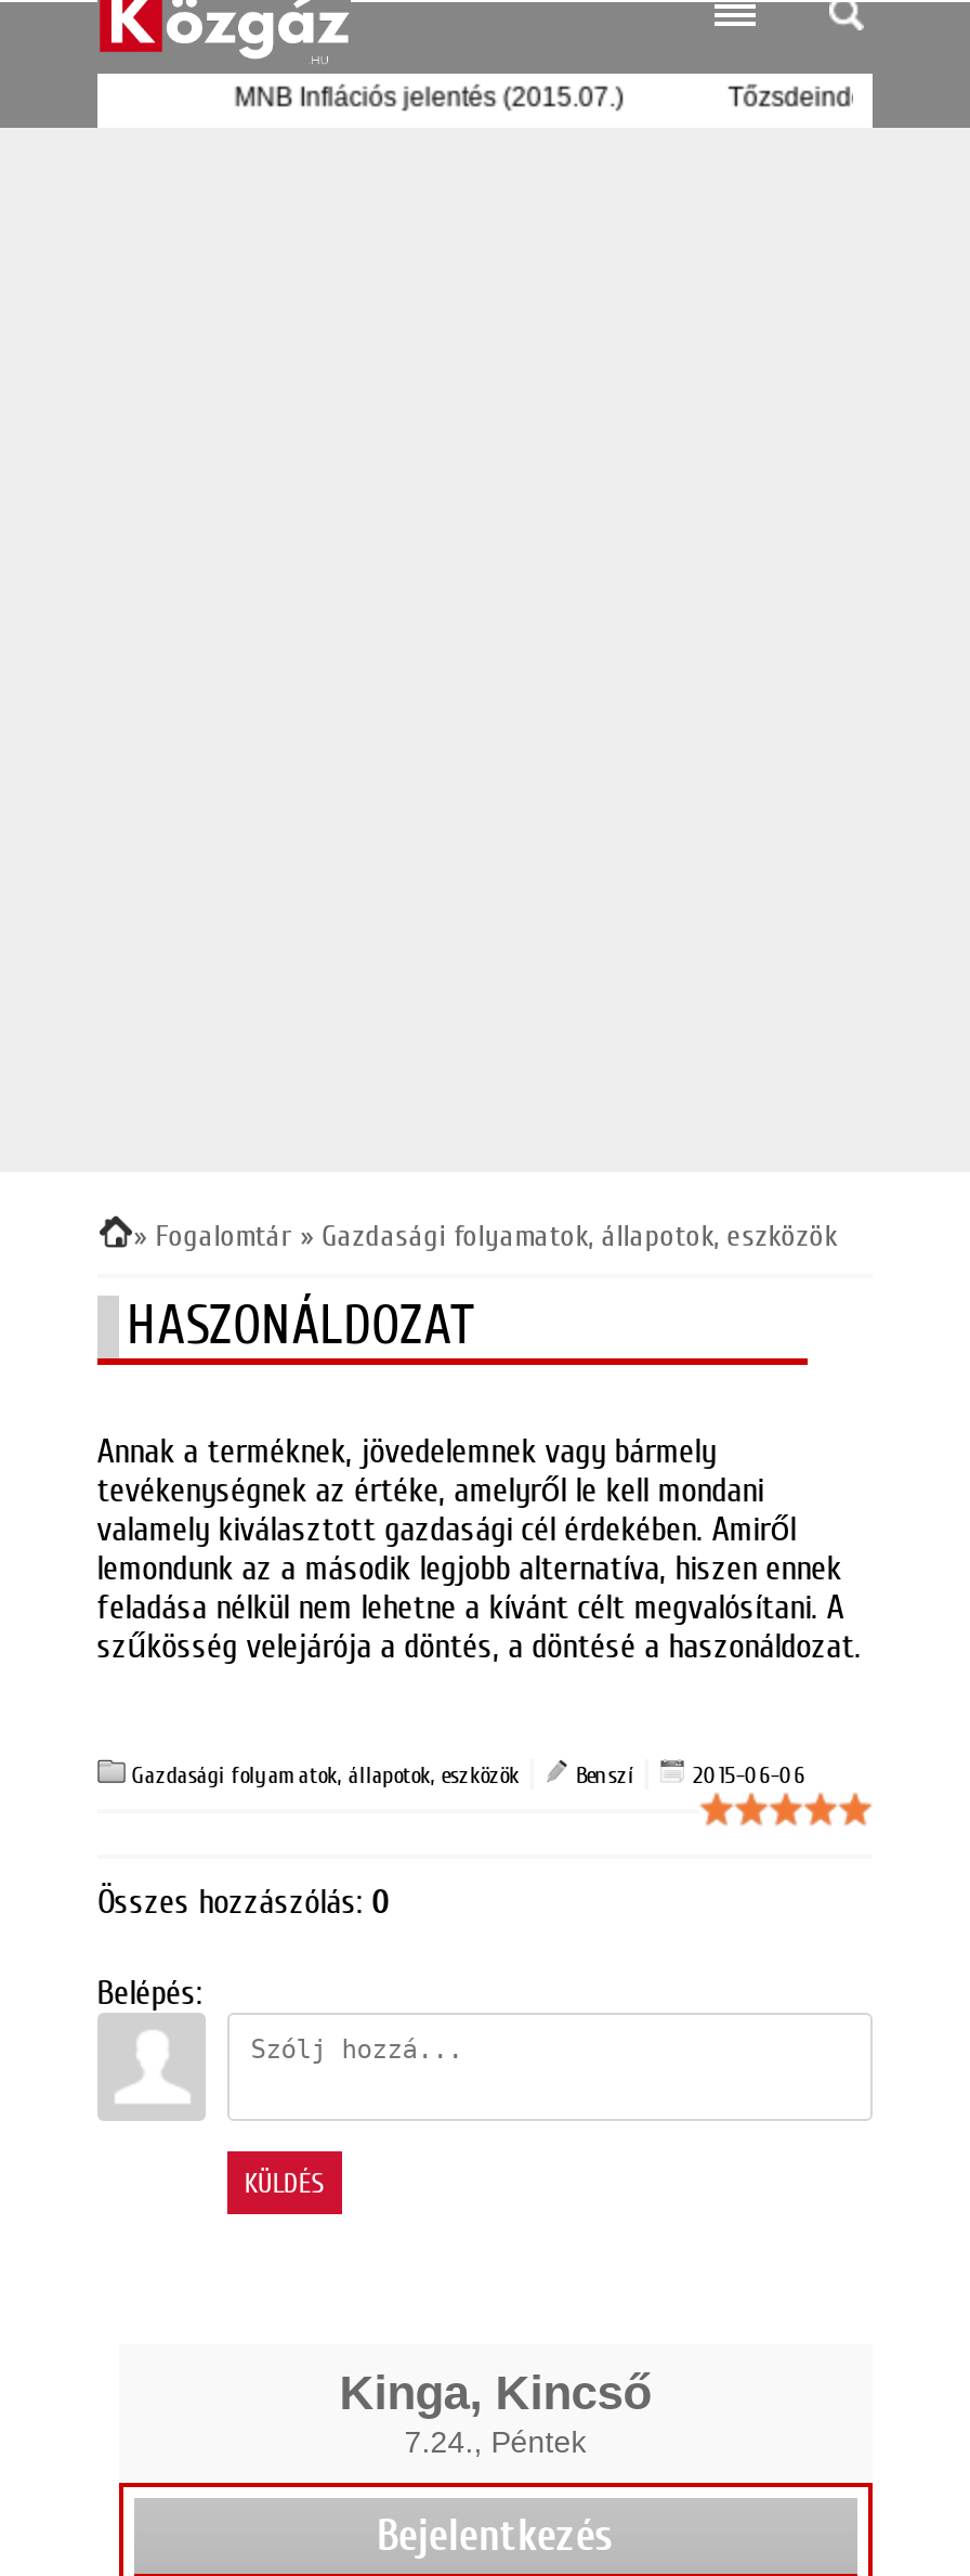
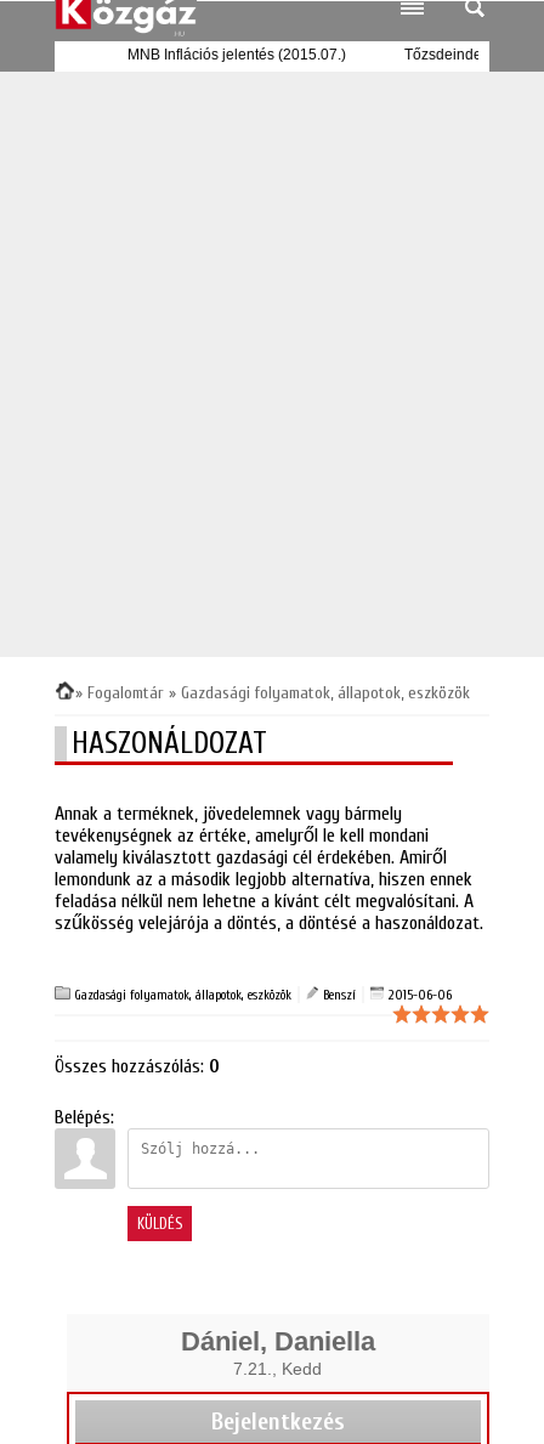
[340,2366,651,2459] Kinga, Kincső | 7.24., Péntek -> [181,1326,375,1378] Dániel, Daniella | 7.21., Kedd

